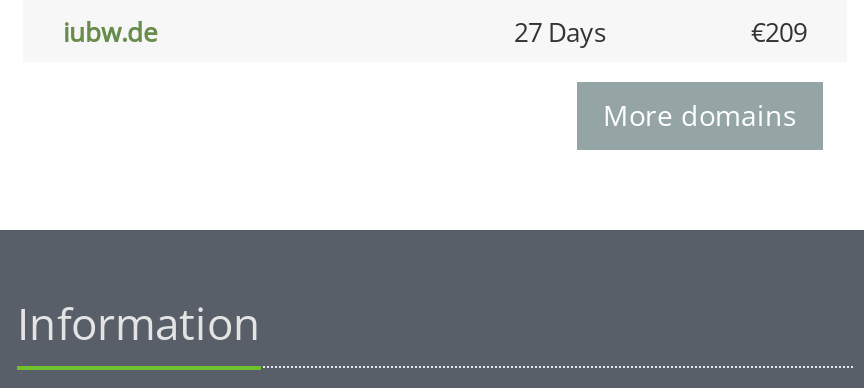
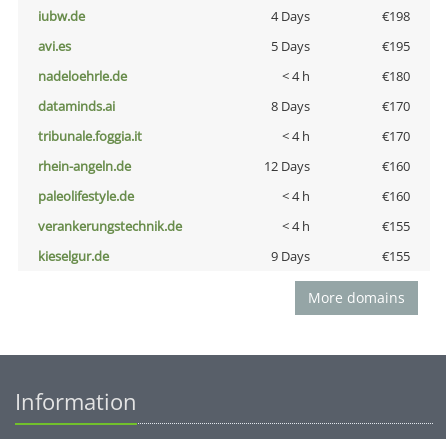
[514,13,807,49] 27 Days | €209 -> [38,6,410,264] 4 Days | €198 | avi.es | 5 Days | €195 | nadeloehrle.de | < 4 h | €180 | dataminds.ai | 8 Days | €170 | tribunale.foggia.it | < 4 h | €170 | rhein-angeln.de | 12 Days | €160 | paleolifestyle.de | < 4 h | €160 | verankerungstechnik.de | < 4 h | €155 | kieselgur.de | 9 Days | €155

